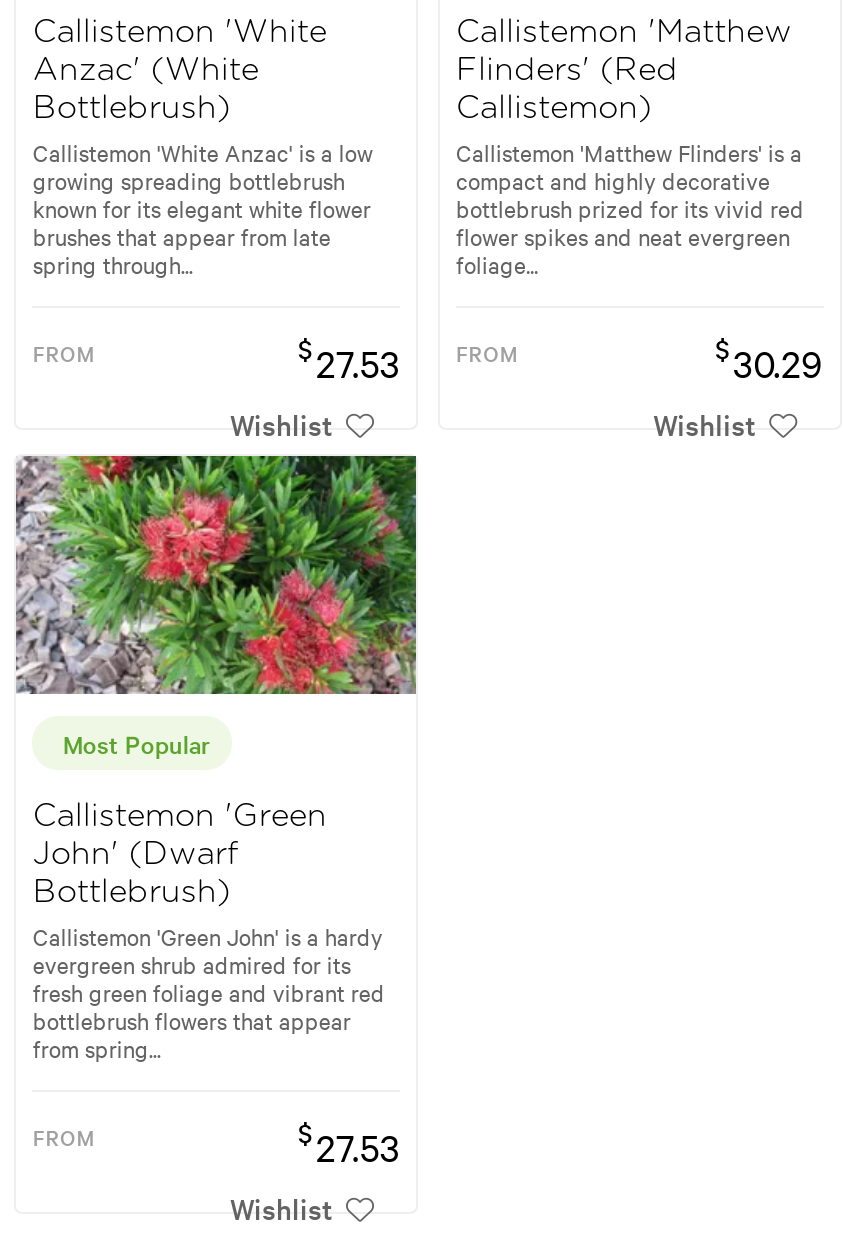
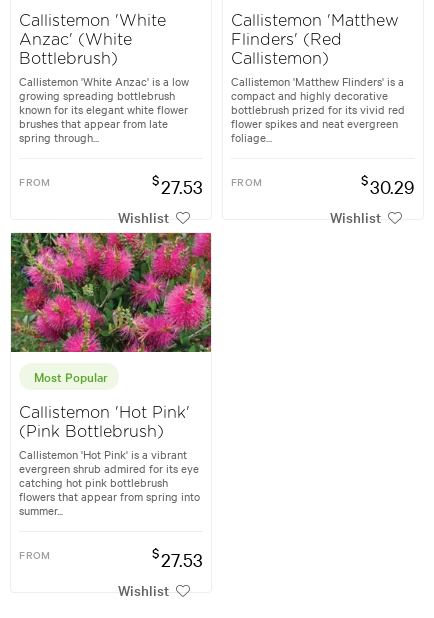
[14,454,418,696] [image] -> [10,232,212,353] [image]
[33,801,385,1065] Callistemon 'Green | John' (Dwarf | Bottlebrush) | Callistemon 'Green John' is a hardy | evergreen shrub admired for its | fresh green foliage and vibrant red | bottlebrush flowers that appear | from spring... -> [19,405,200,518] Callistemon 'Hot Pink' | (Pink Bottlebrush) | Callistemon 'Hot Pink' is a vibrant | evergreen shrub admired for its eye | catching hot pink bottlebrush | flowers that appear from spring into | summer...

